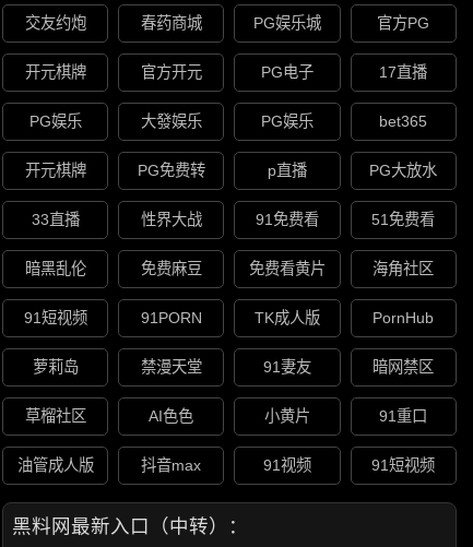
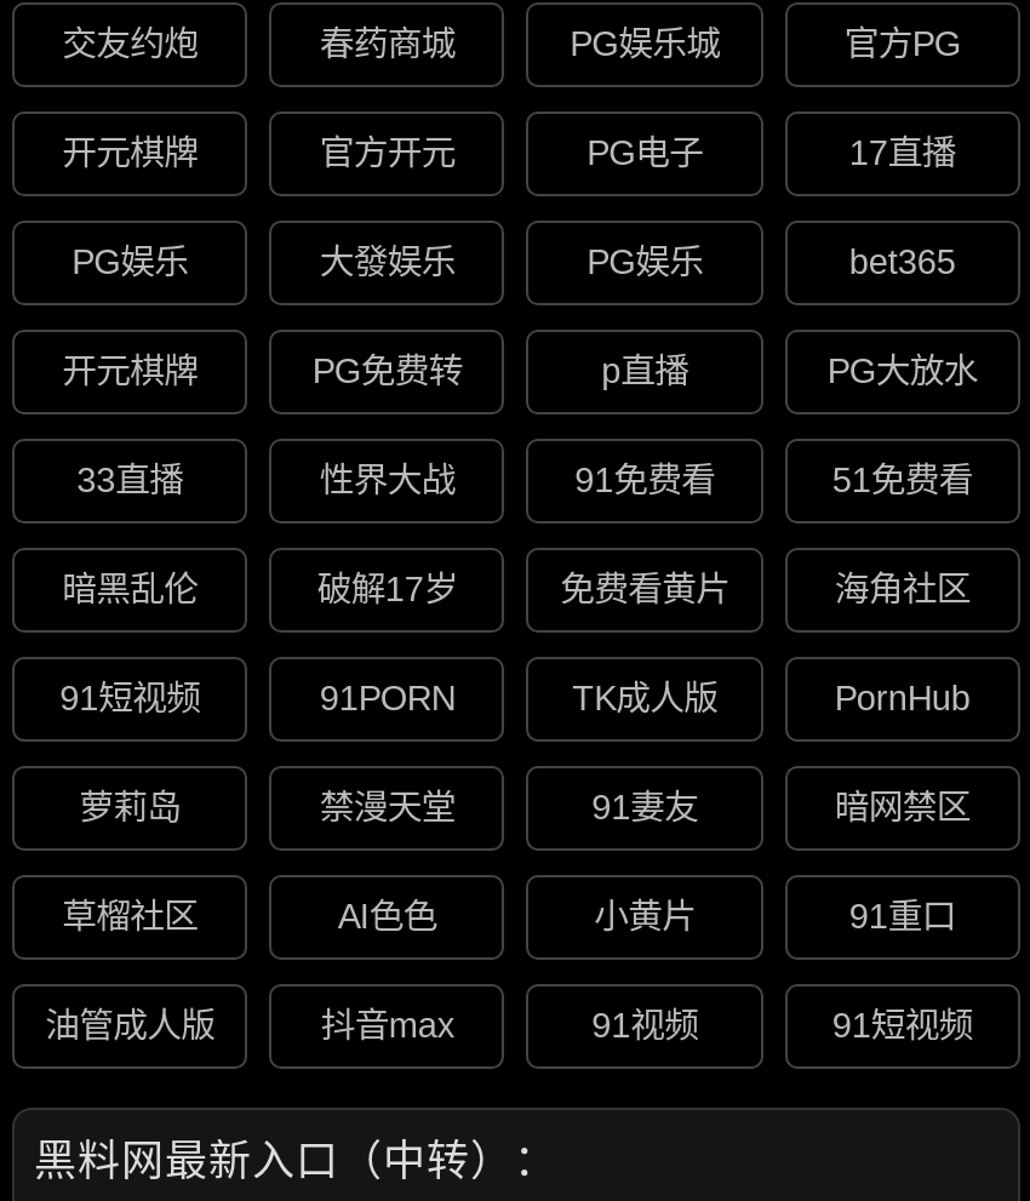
[141,260,202,278] 免费麻豆 -> [317,571,458,609] 破解17岁

